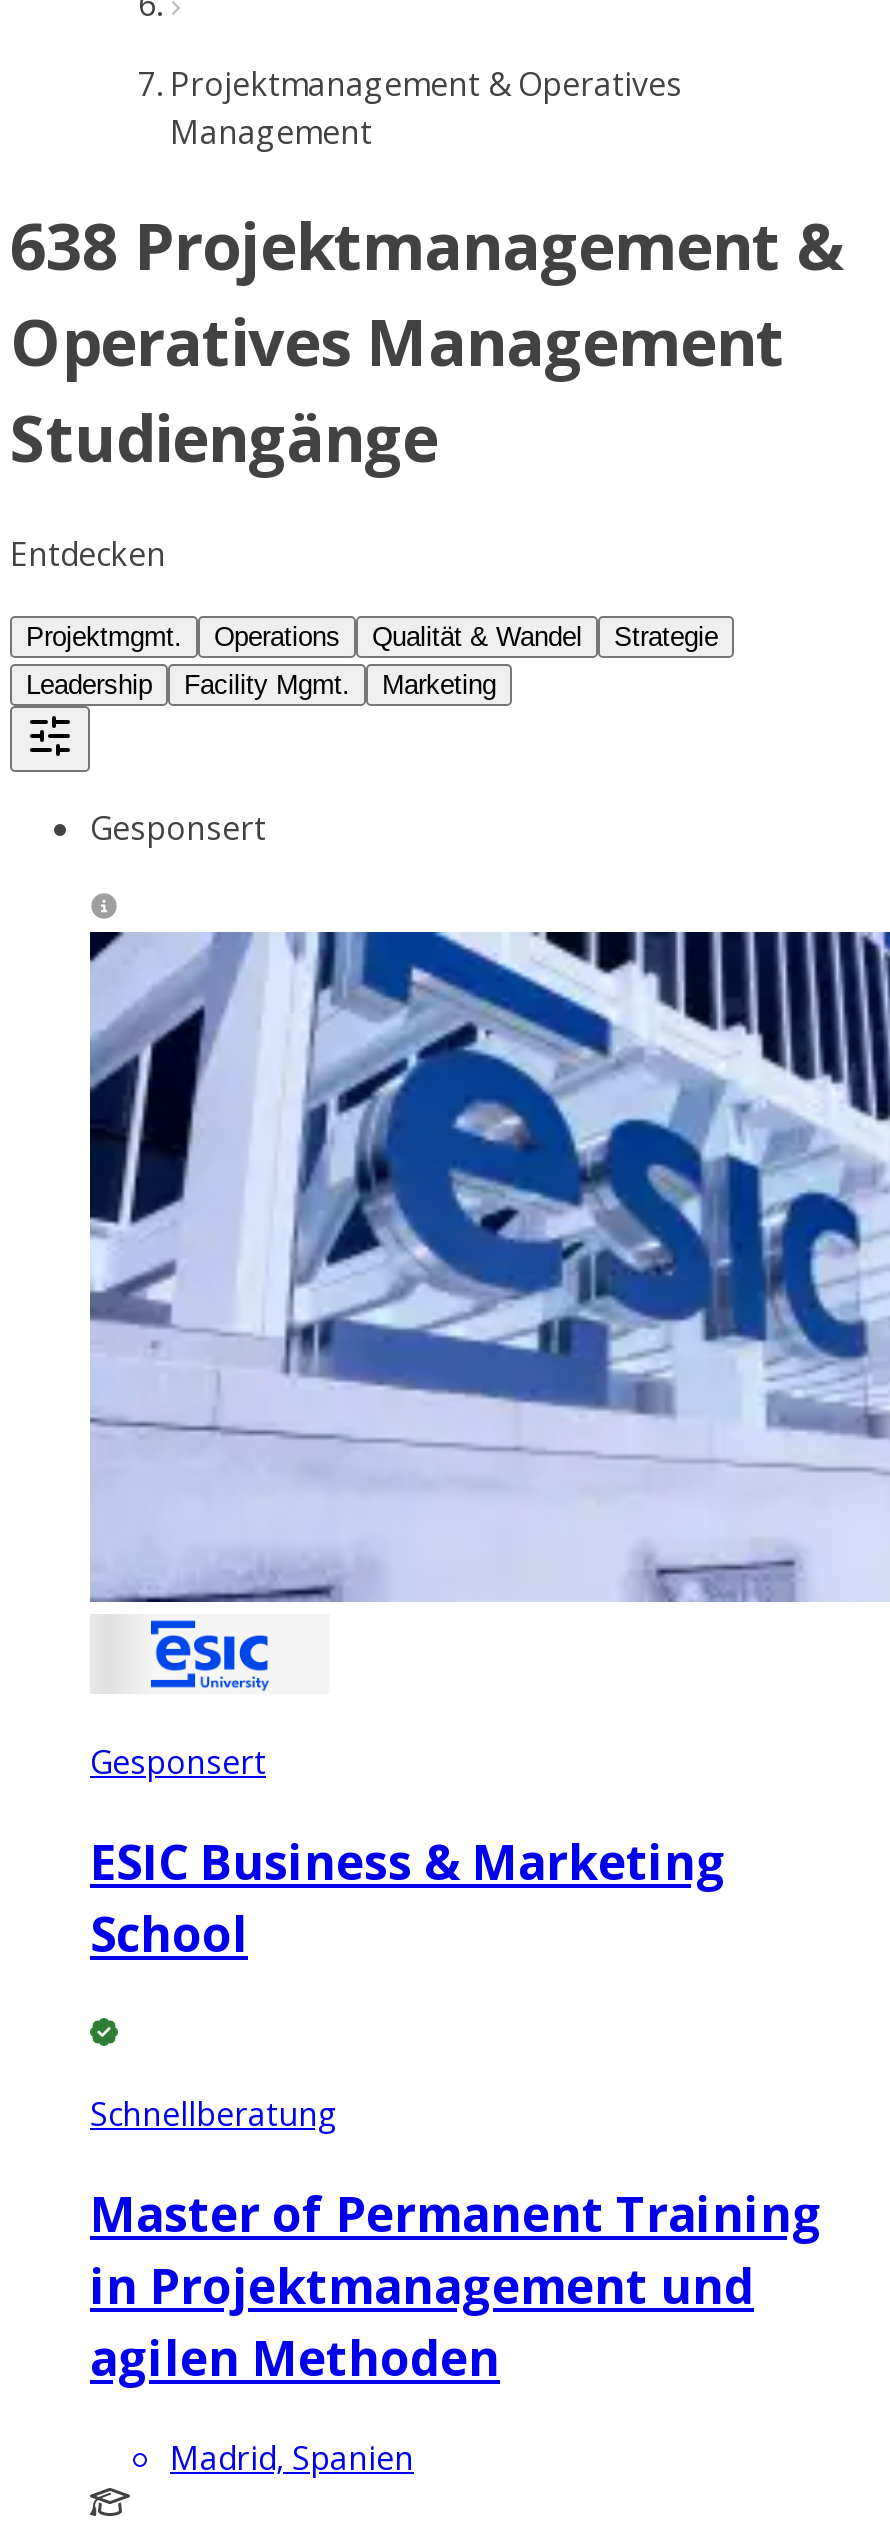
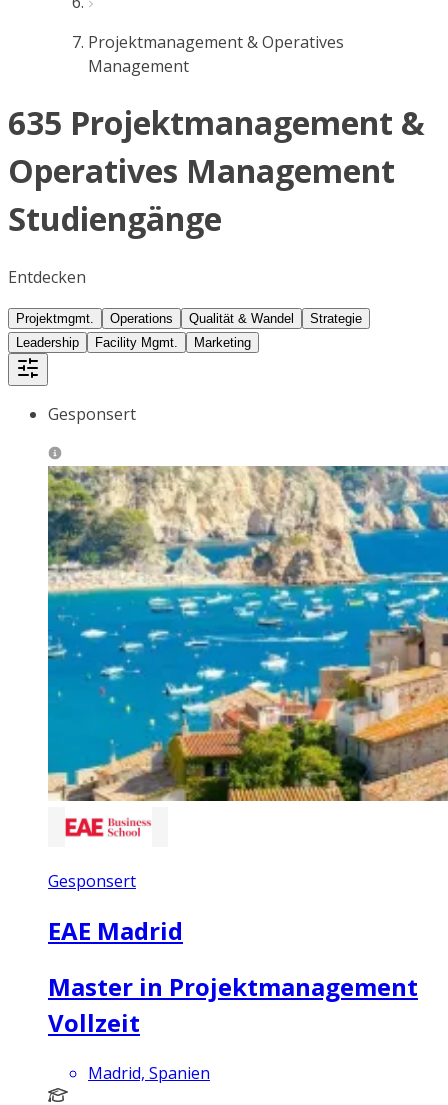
[10,203,844,289] 638 Projektmanagement & -> [8,101,425,144] 635 Projektmanagement &
[88,930,884,1604] [image] -> [47,465,445,802] [image]
[126,1618,294,1692] [image] -> [65,810,152,844] [image]
[90,1828,822,2389] ESIC Business & Marketing | School | Schnellberatung | Master of Permanent Training | in Projektmanagement und | agilen Methoden -> [48,914,418,1039] EAE Madrid | Master in Projektmanagement | Vollzeit

